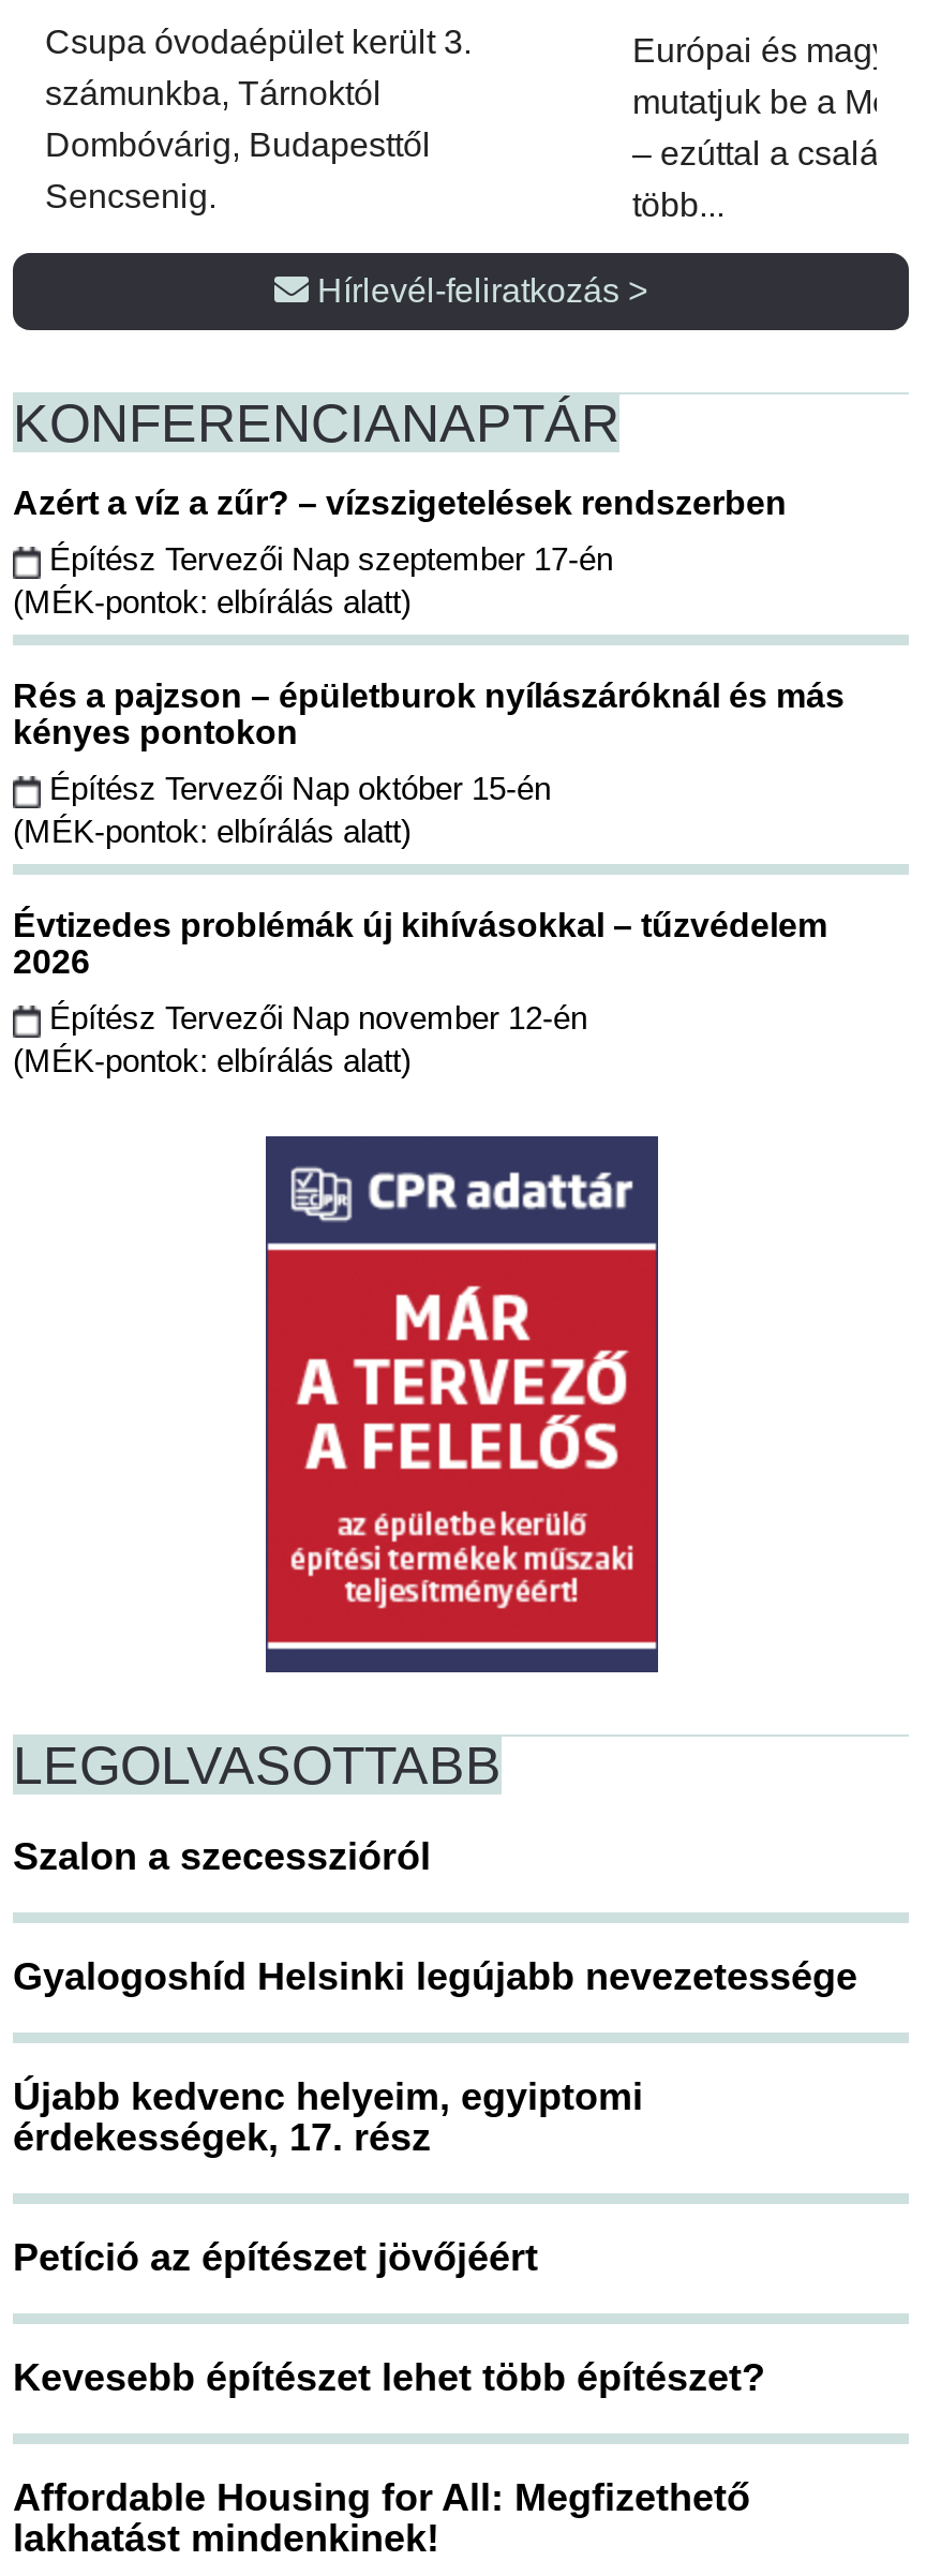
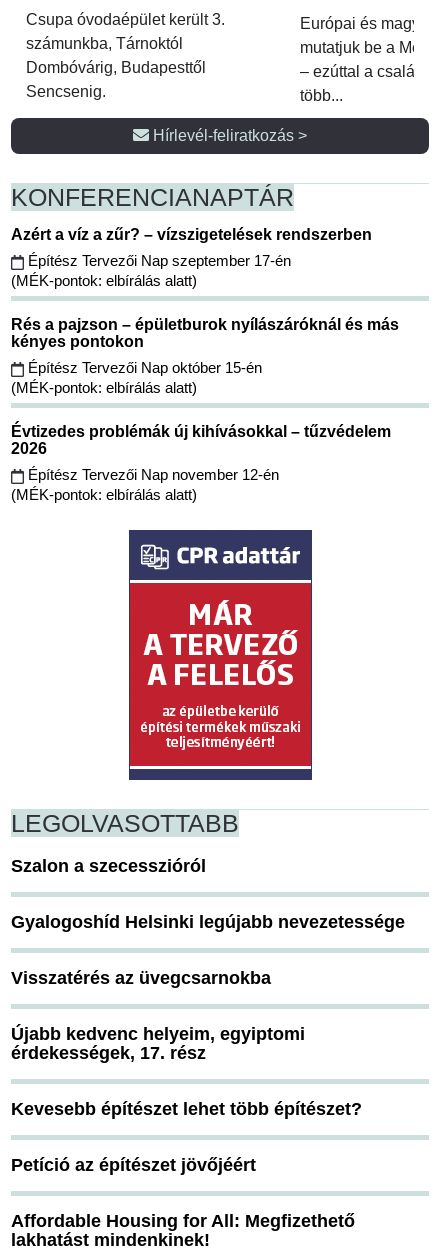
none -> [11,968,271,988] Visszatérés az üvegcsarnokba
moved [13,2237,538,2280] -> [11,1155,256,1175]: Petíció az építészet jövőjéért

